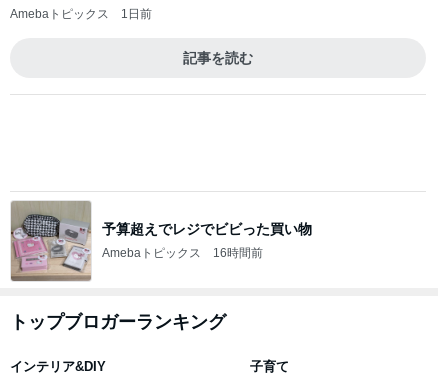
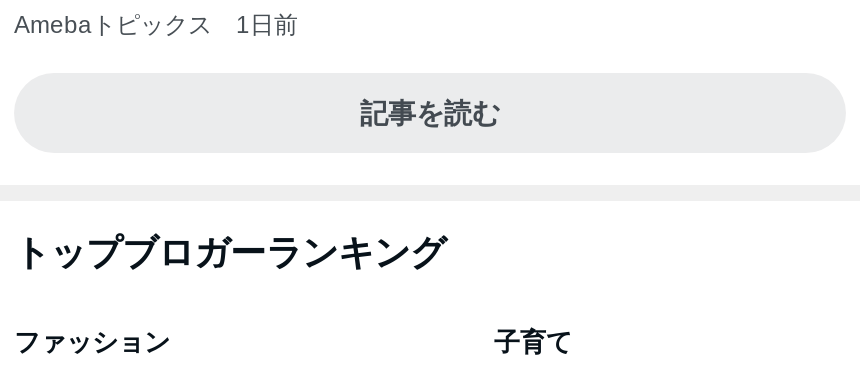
[10,200,312,282] [image] | 予算超えでレジでビビった買い物 | Amebaトピックス | 16時間前 -> none
[10,359,106,374] インテリア&DIY -> [14,327,170,357] ファッション

